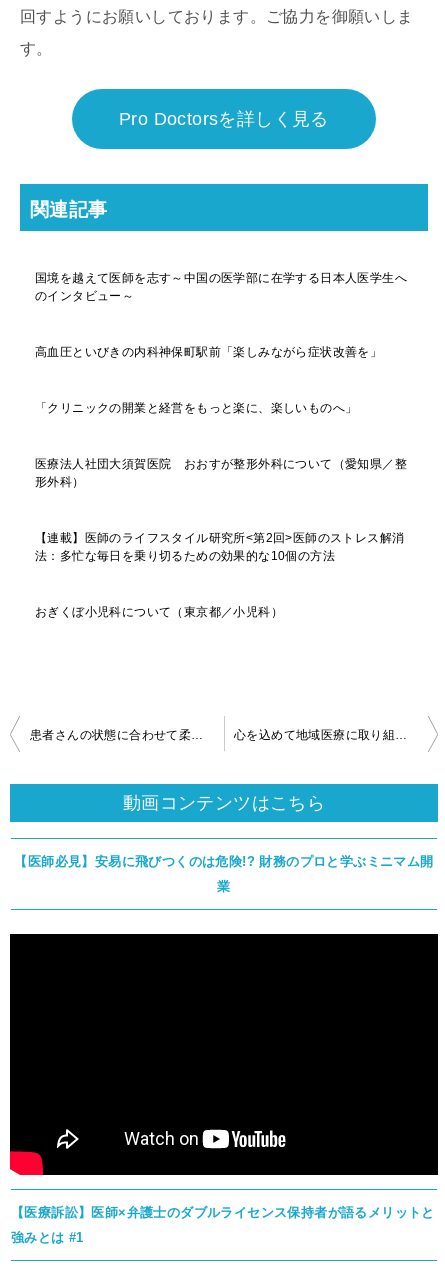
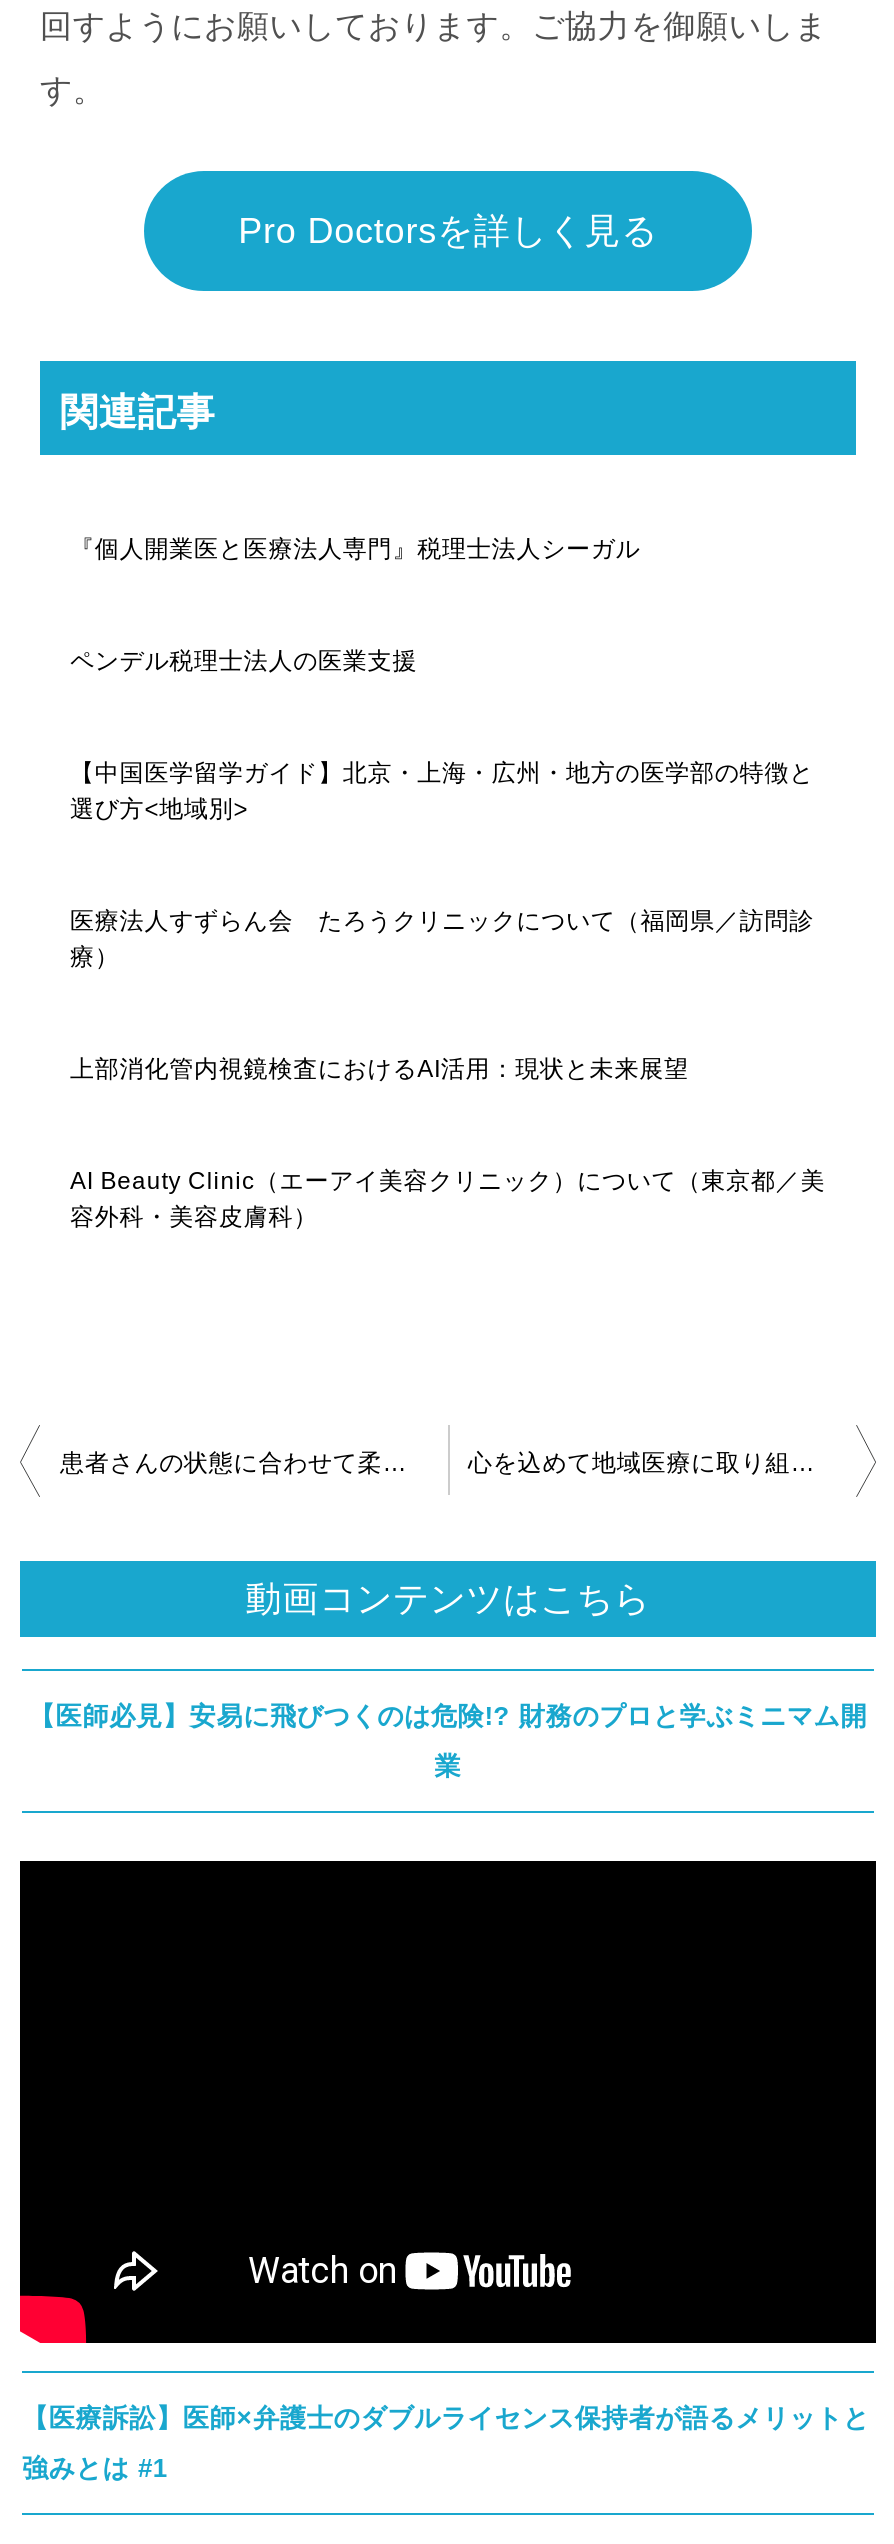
[35,271,407,303] 国境を越えて医師を志す～中国の医学部に在学する日本人医学生へ | のインタビュー～ -> [70,535,640,563] 『個人開業医と医療法人専門』税理士法人シーガル
[35,345,382,359] 高血圧といびきの内科神保町駅前「楽しみながら症状改善を」 -> [70,647,417,675] ペンデル税理士法人の医業支援
[35,401,357,415] 「クリニックの開業と経営をもっと楽に、楽しいものへ」 -> [70,759,814,823] 【中国医学留学ガイド】北京・上海・広州・地方の医学部の特徴と | 選び方<地域別>
[35,457,407,489] 医療法人社団大須賀医院 おおすが整形外科について（愛知県／整 | 形外科） -> [70,907,814,971] 医療法人すずらん会 たろうクリニックについて（福岡県／訪問診 | 療）
[35,531,404,563] 【連載】医師のライフスタイル研究所<第2回>医師のストレス解消 | 法：多忙な毎日を乗り切るための効果的な10個の方法 -> [70,1055,689,1083] 上部消化管内視鏡検査におけるAI活用：現状と未来展望
[35,605,283,619] おぎくぼ小児科について（東京都／小児科） -> [70,1167,825,1231] AI Beauty Clinic（エーアイ美容クリニック）について（東京都／美 | 容外科・美容皮膚科）

